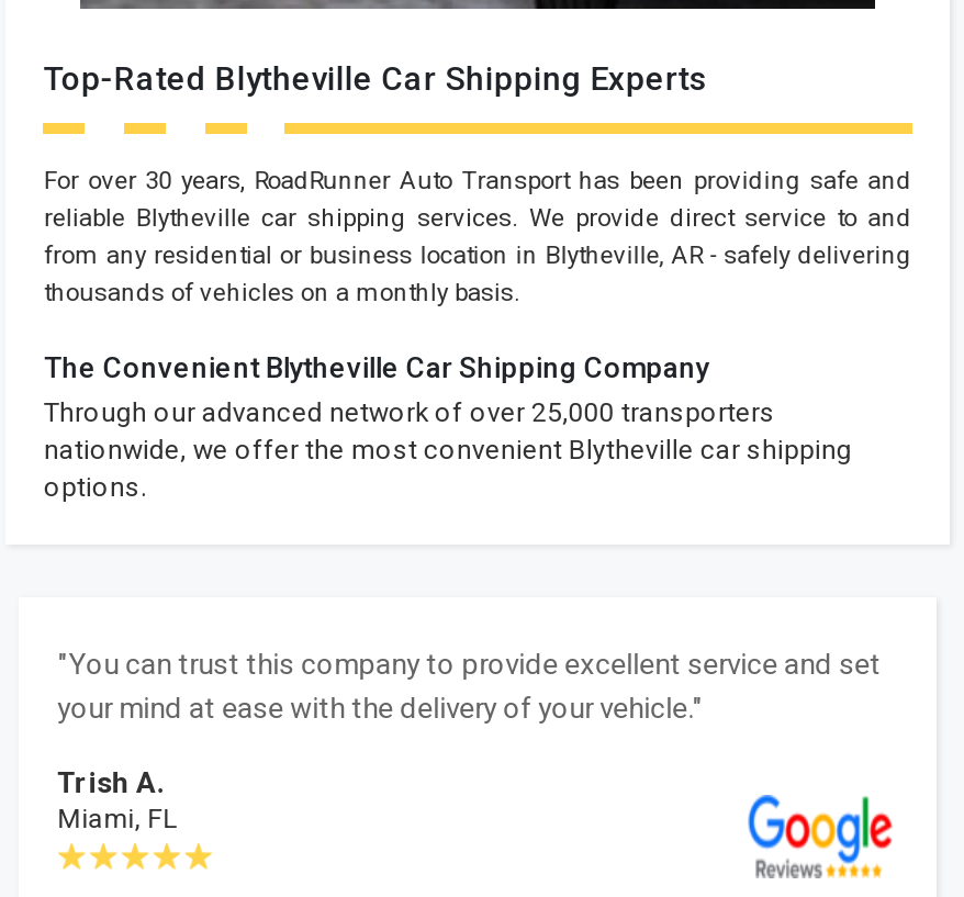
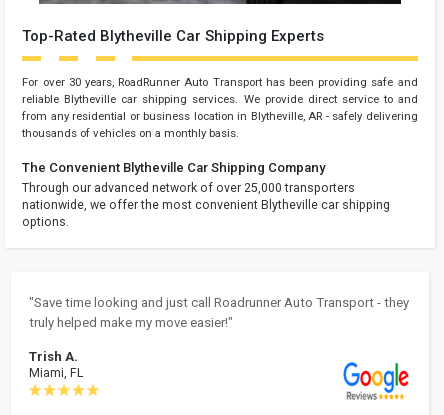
[57,648,881,725] "You can trust this company to provide excellent service and set | your mind at ease with the delivery of your vehicle." -> [29,295,409,330] "Save time looking and just call Roadrunner Auto Transport - they | truly helped make my move easier!"

